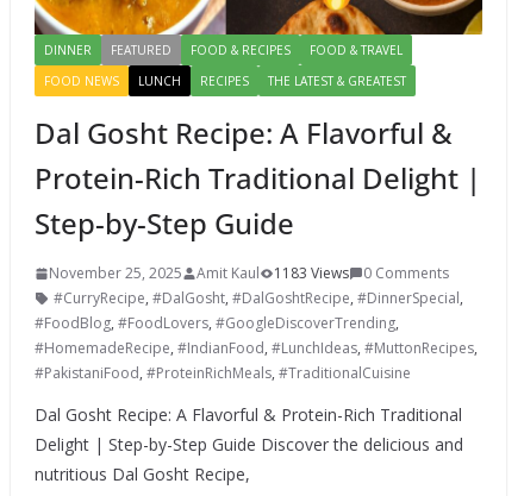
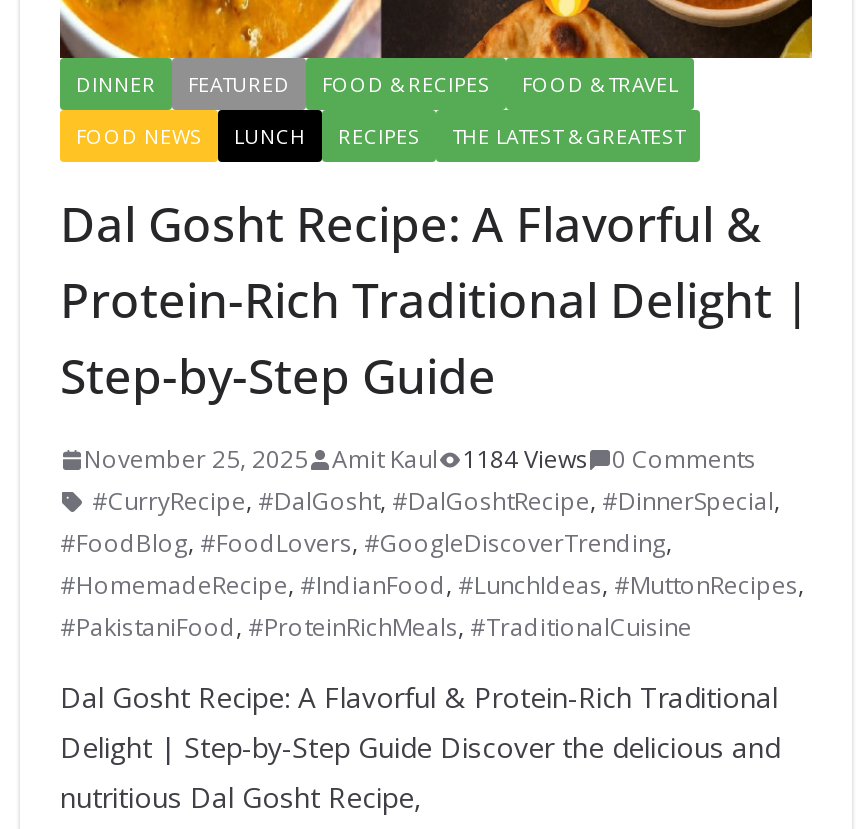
[49,263,449,283] November 25, 2025 Amit Kaul 1183 Views 0 Comments -> [84,442,756,476] November 25, 2025 Amit Kaul 1184 Views 0 Comments

